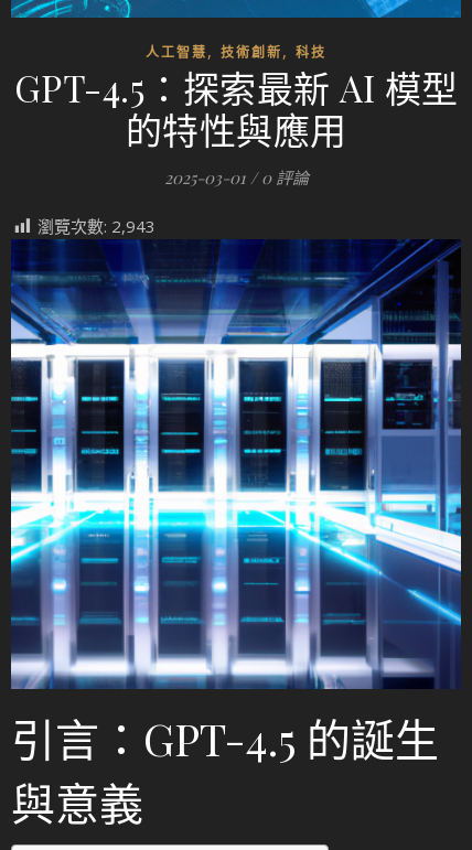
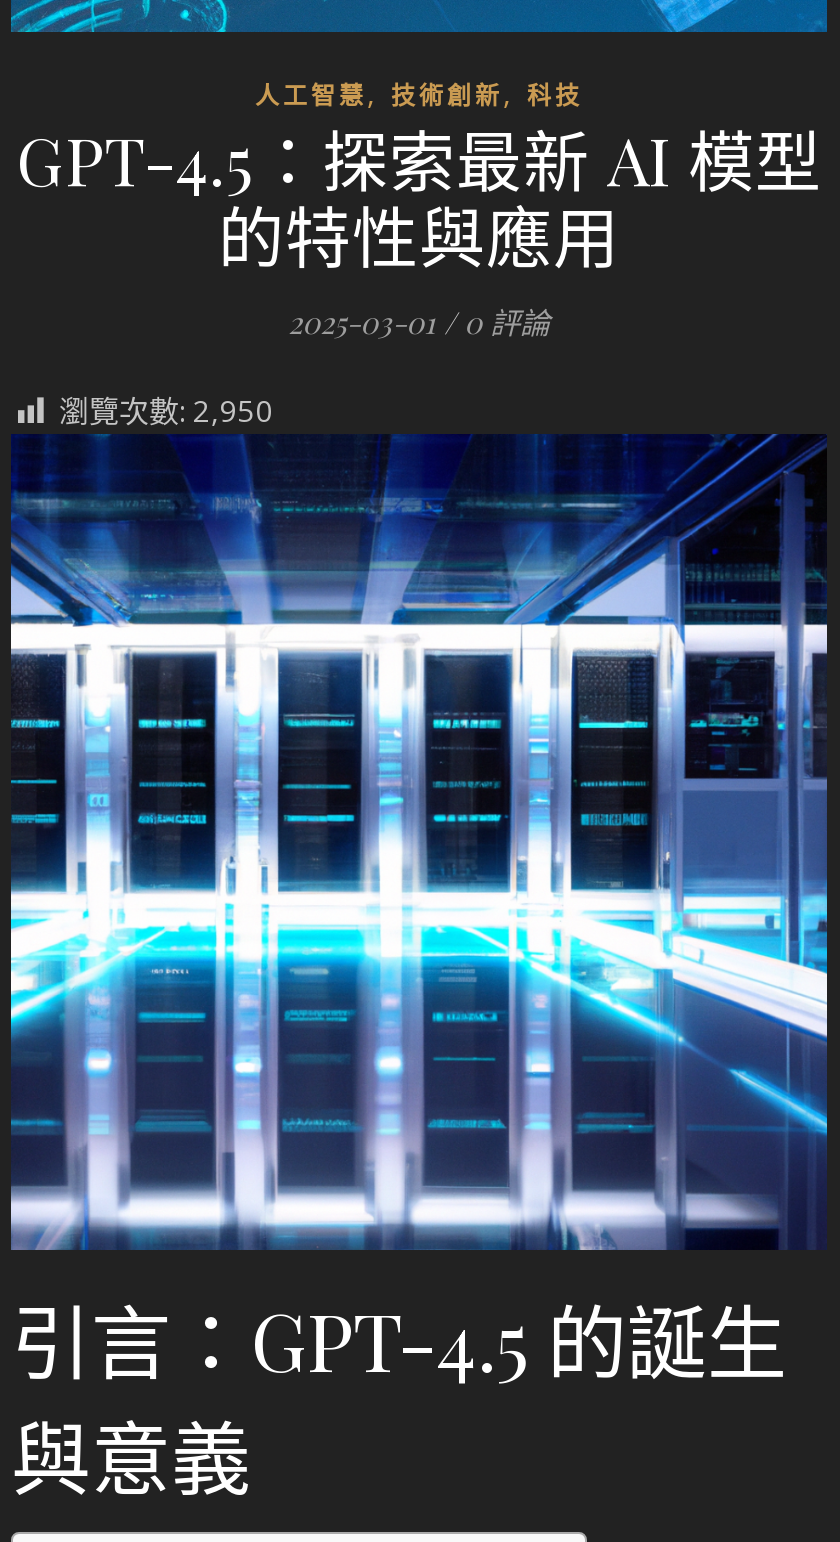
[37,215,155,237] 瀏覽次數: 2,943 -> [59,390,273,430] 瀏覽次數: 2,950

